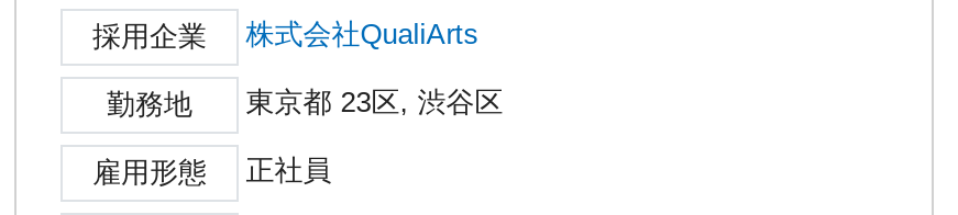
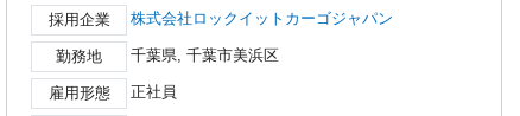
[246,18,479,51] 株式会社QualiArts -> [131,10,393,28] 株式会社ロックイットカーゴジャパン
[246,86,503,119] 東京都 23区, 渋谷区 -> [131,47,279,64] 千葉県, 千葉市美浜区

